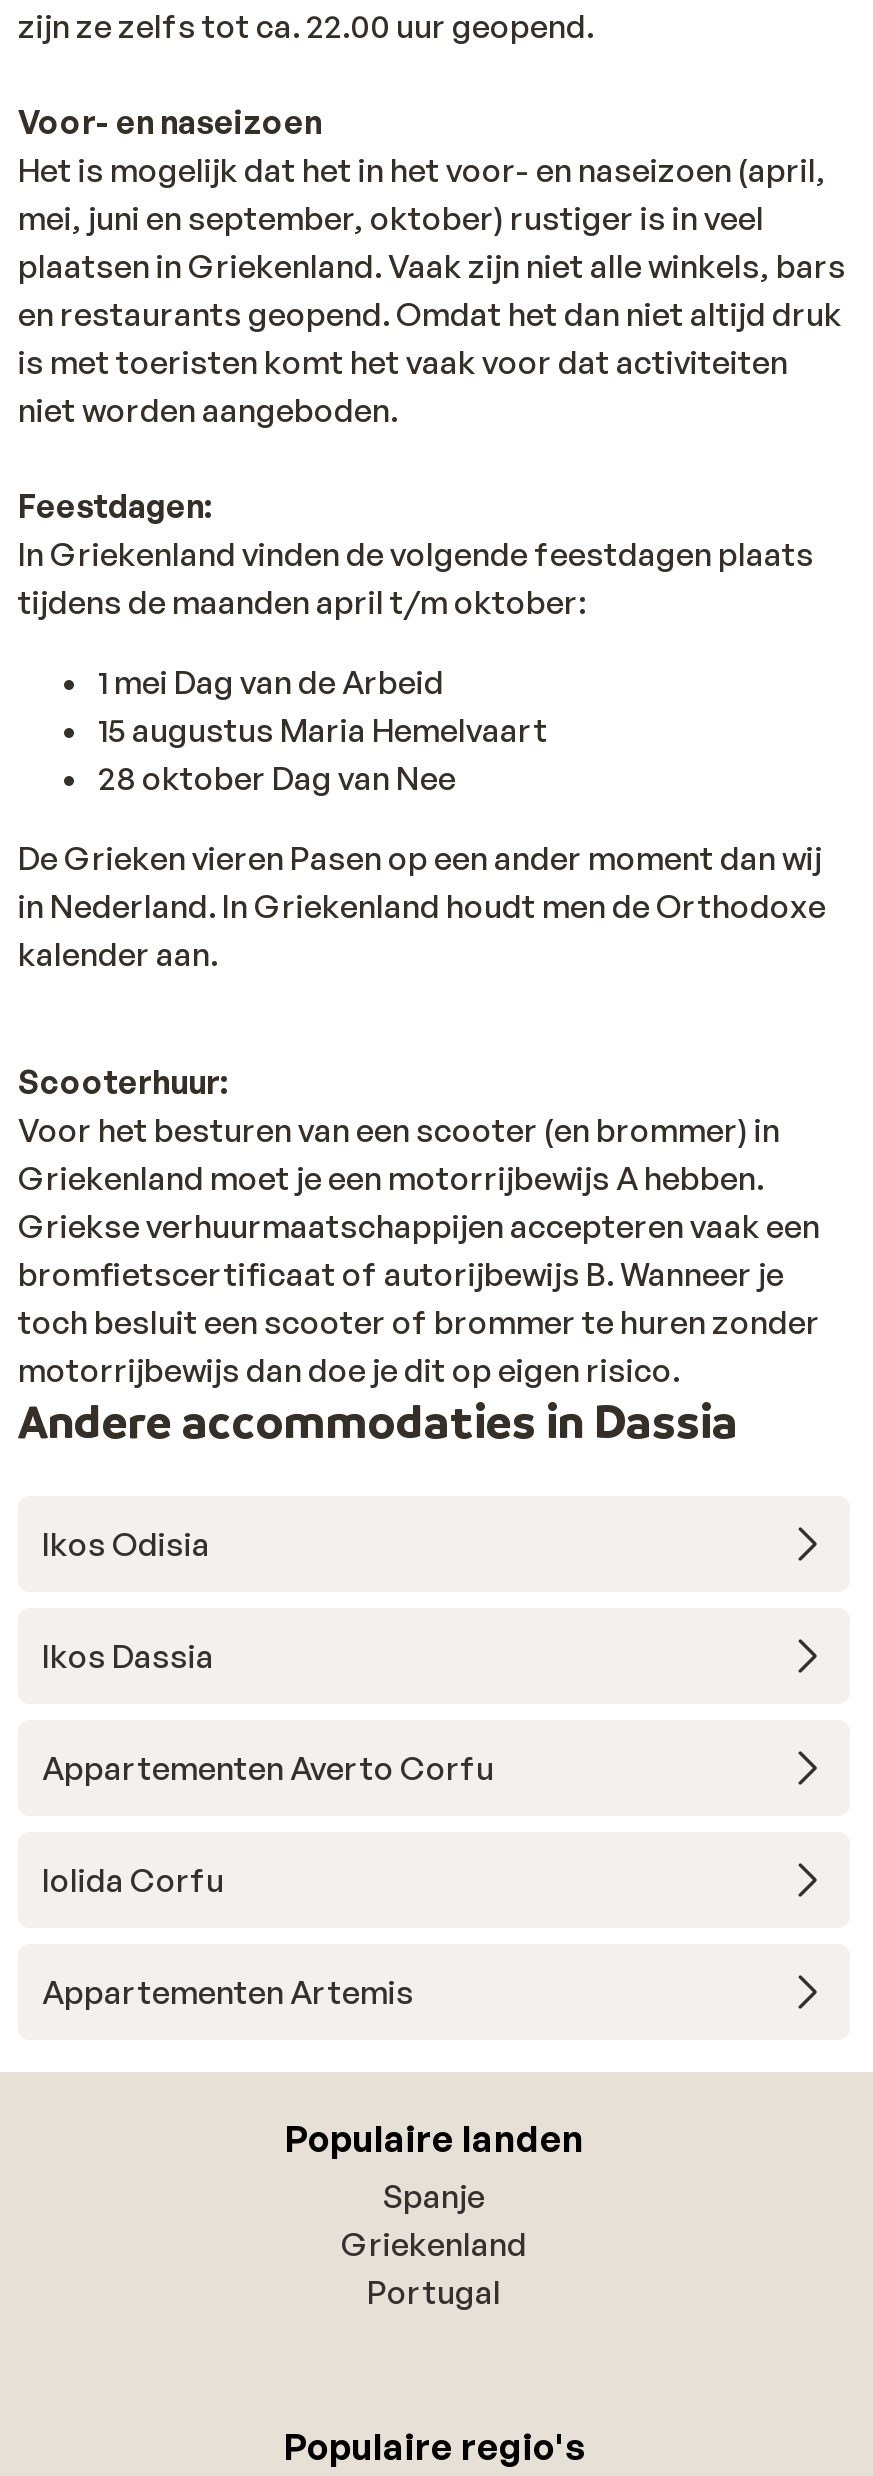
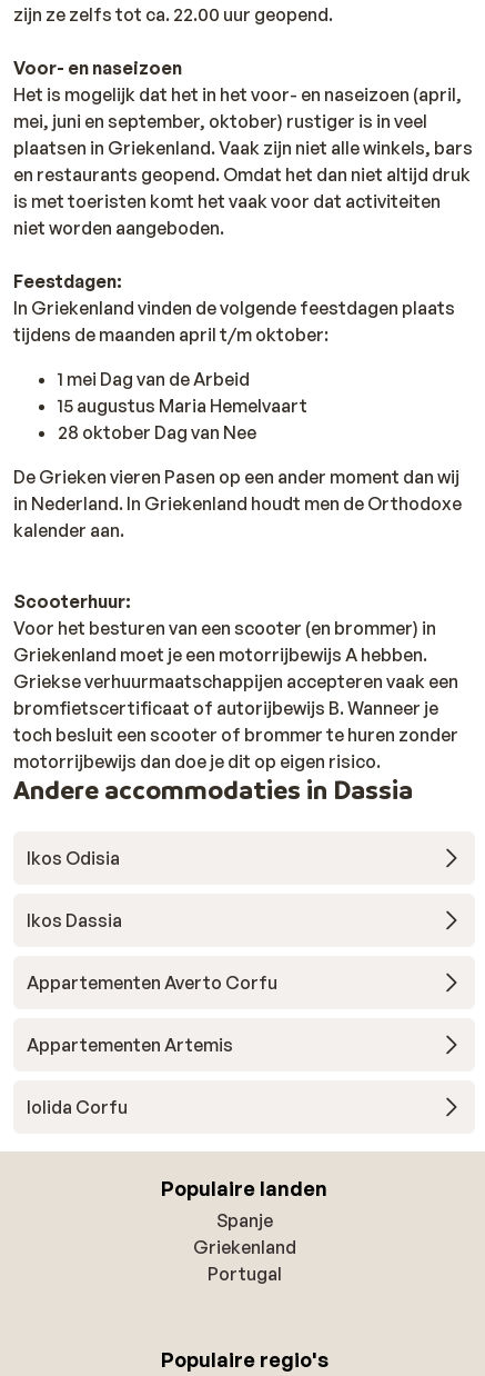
moved [42,1860,224,1900] -> [27,1096,128,1118]: Iolida Corfu
moved [42,1972,414,2012] -> [27,1034,233,1056]: Appartementen Artemis

